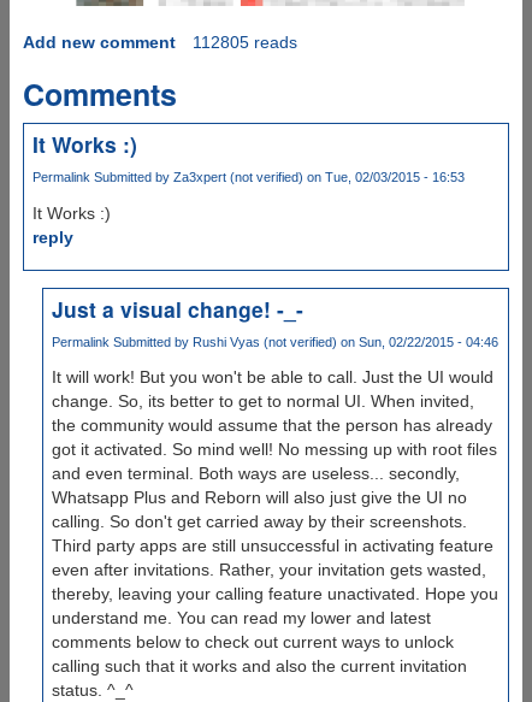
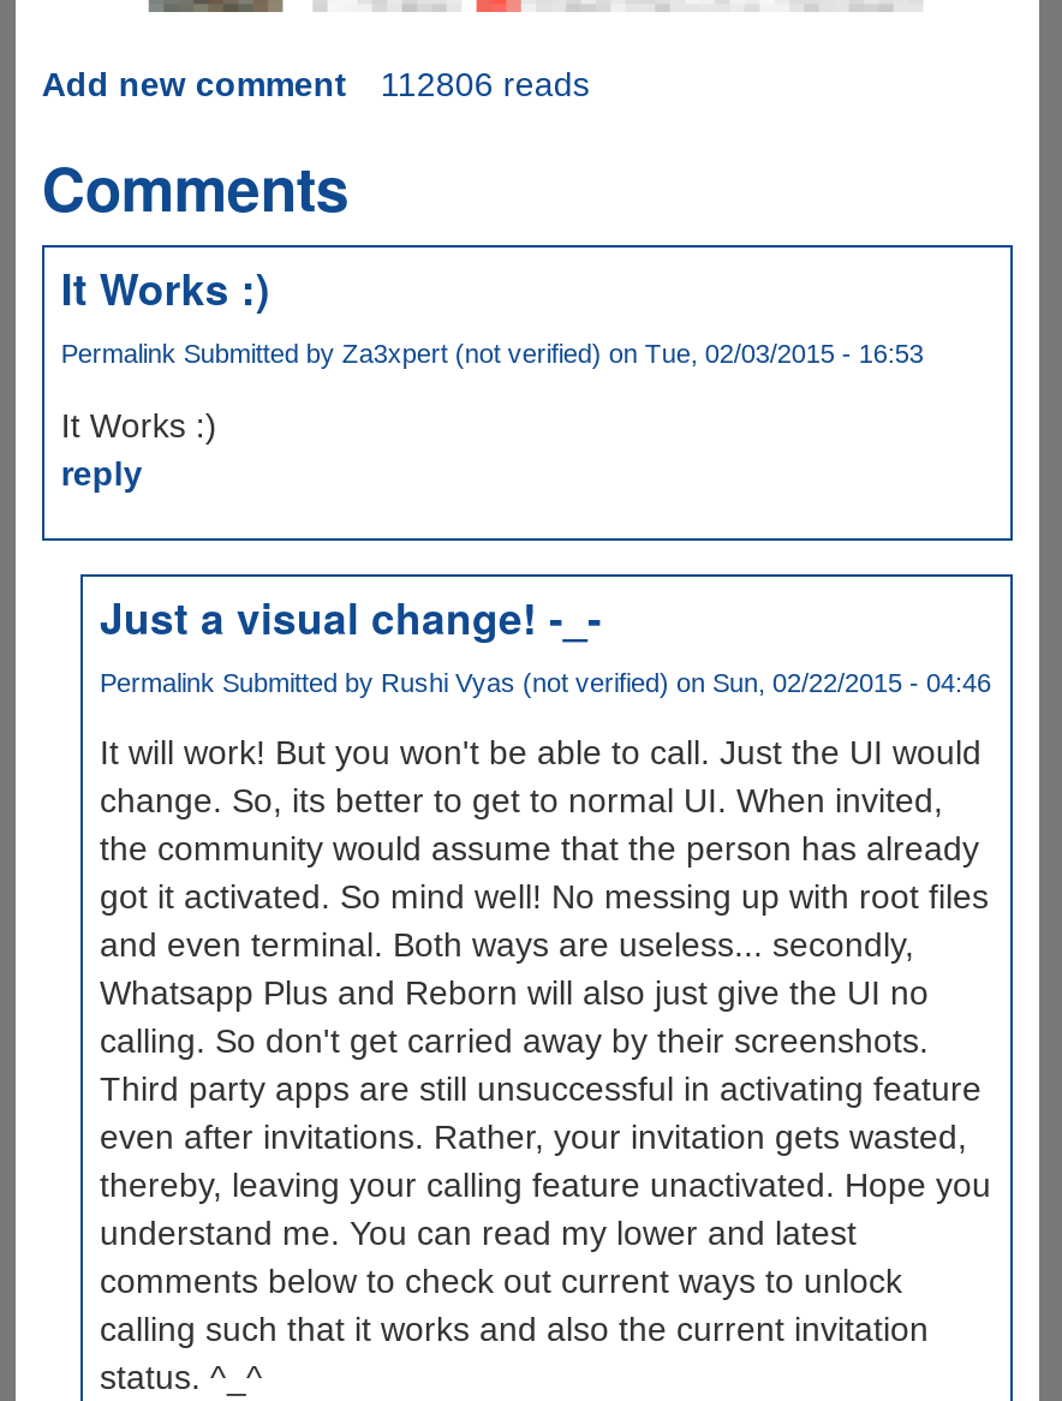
[23,33,297,52] Add new comment 112805 reads -> [42,66,589,105] Add new comment 112806 reads

